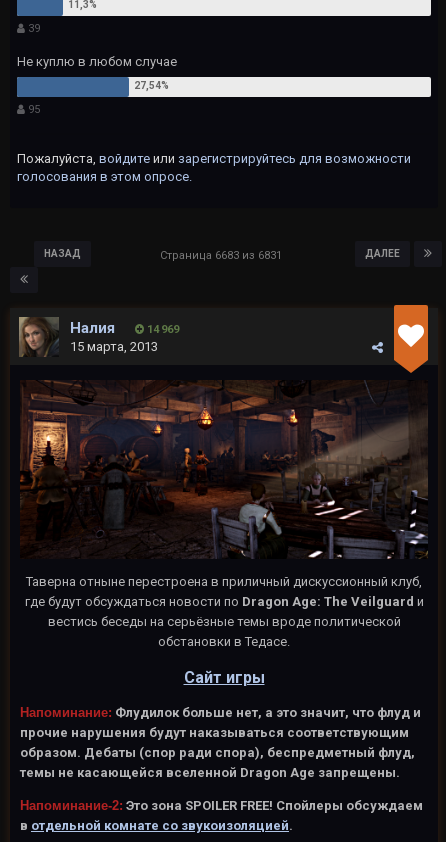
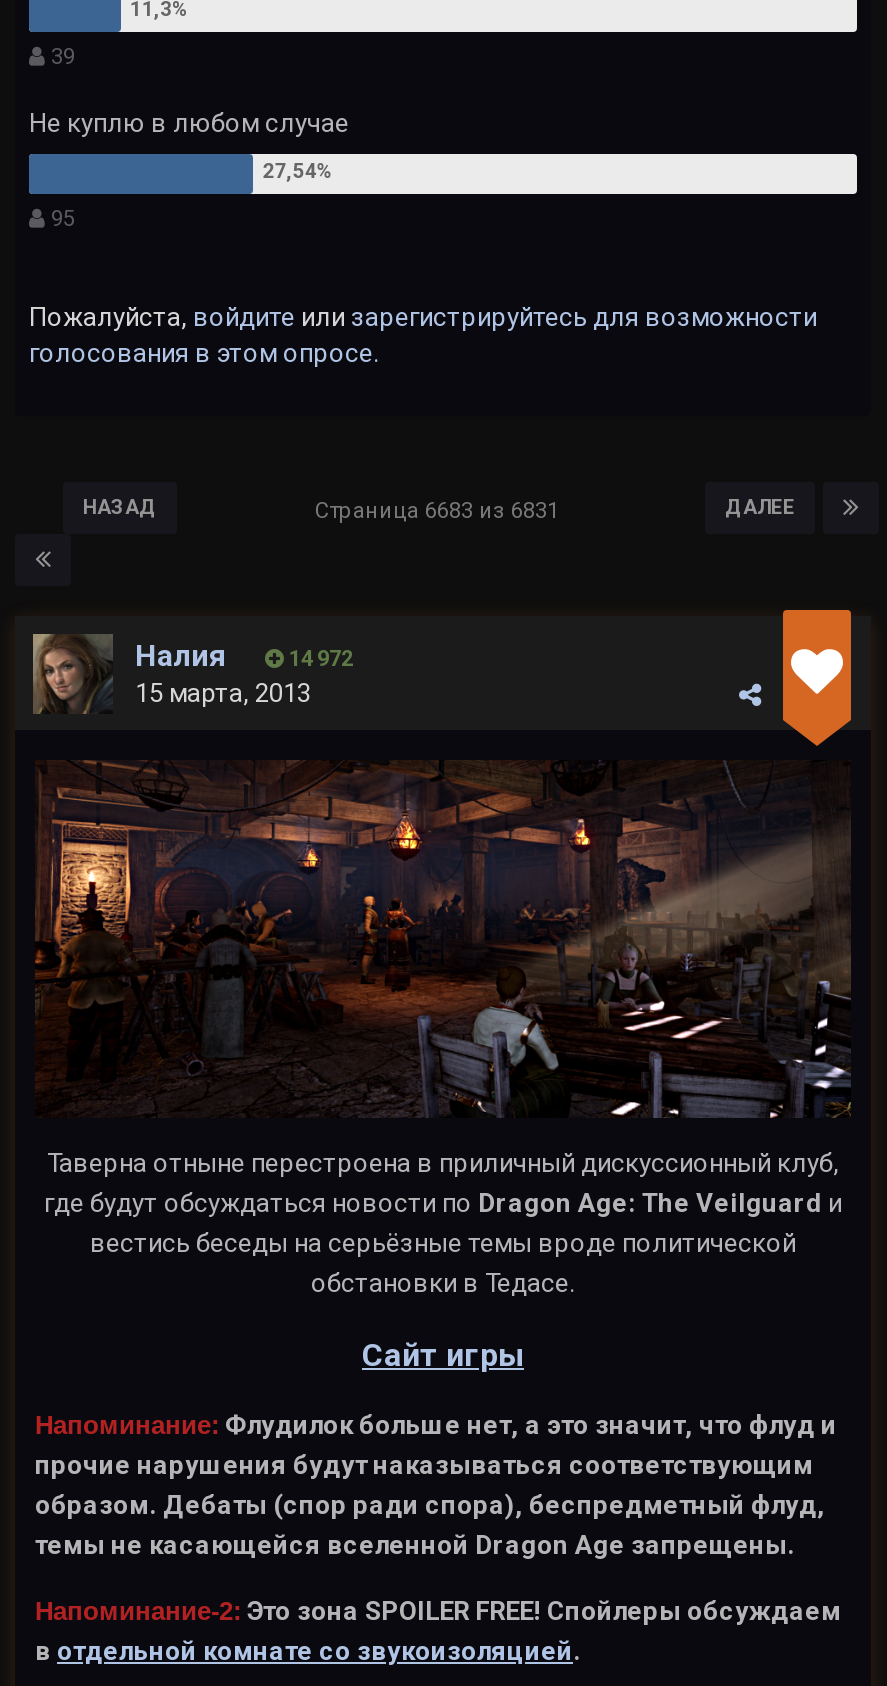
[144,323,179,336] 14 969 -> [283,646,353,672] 14 972

